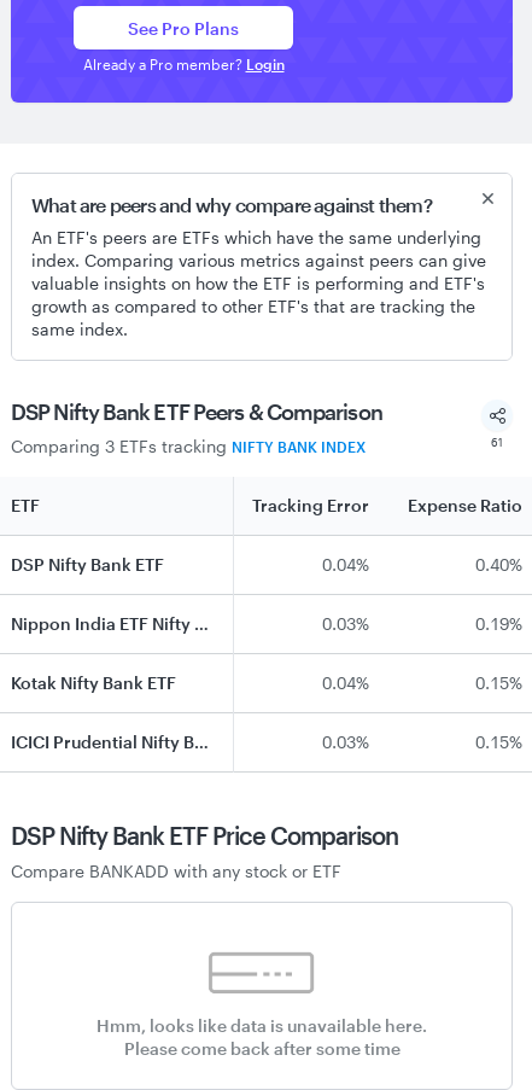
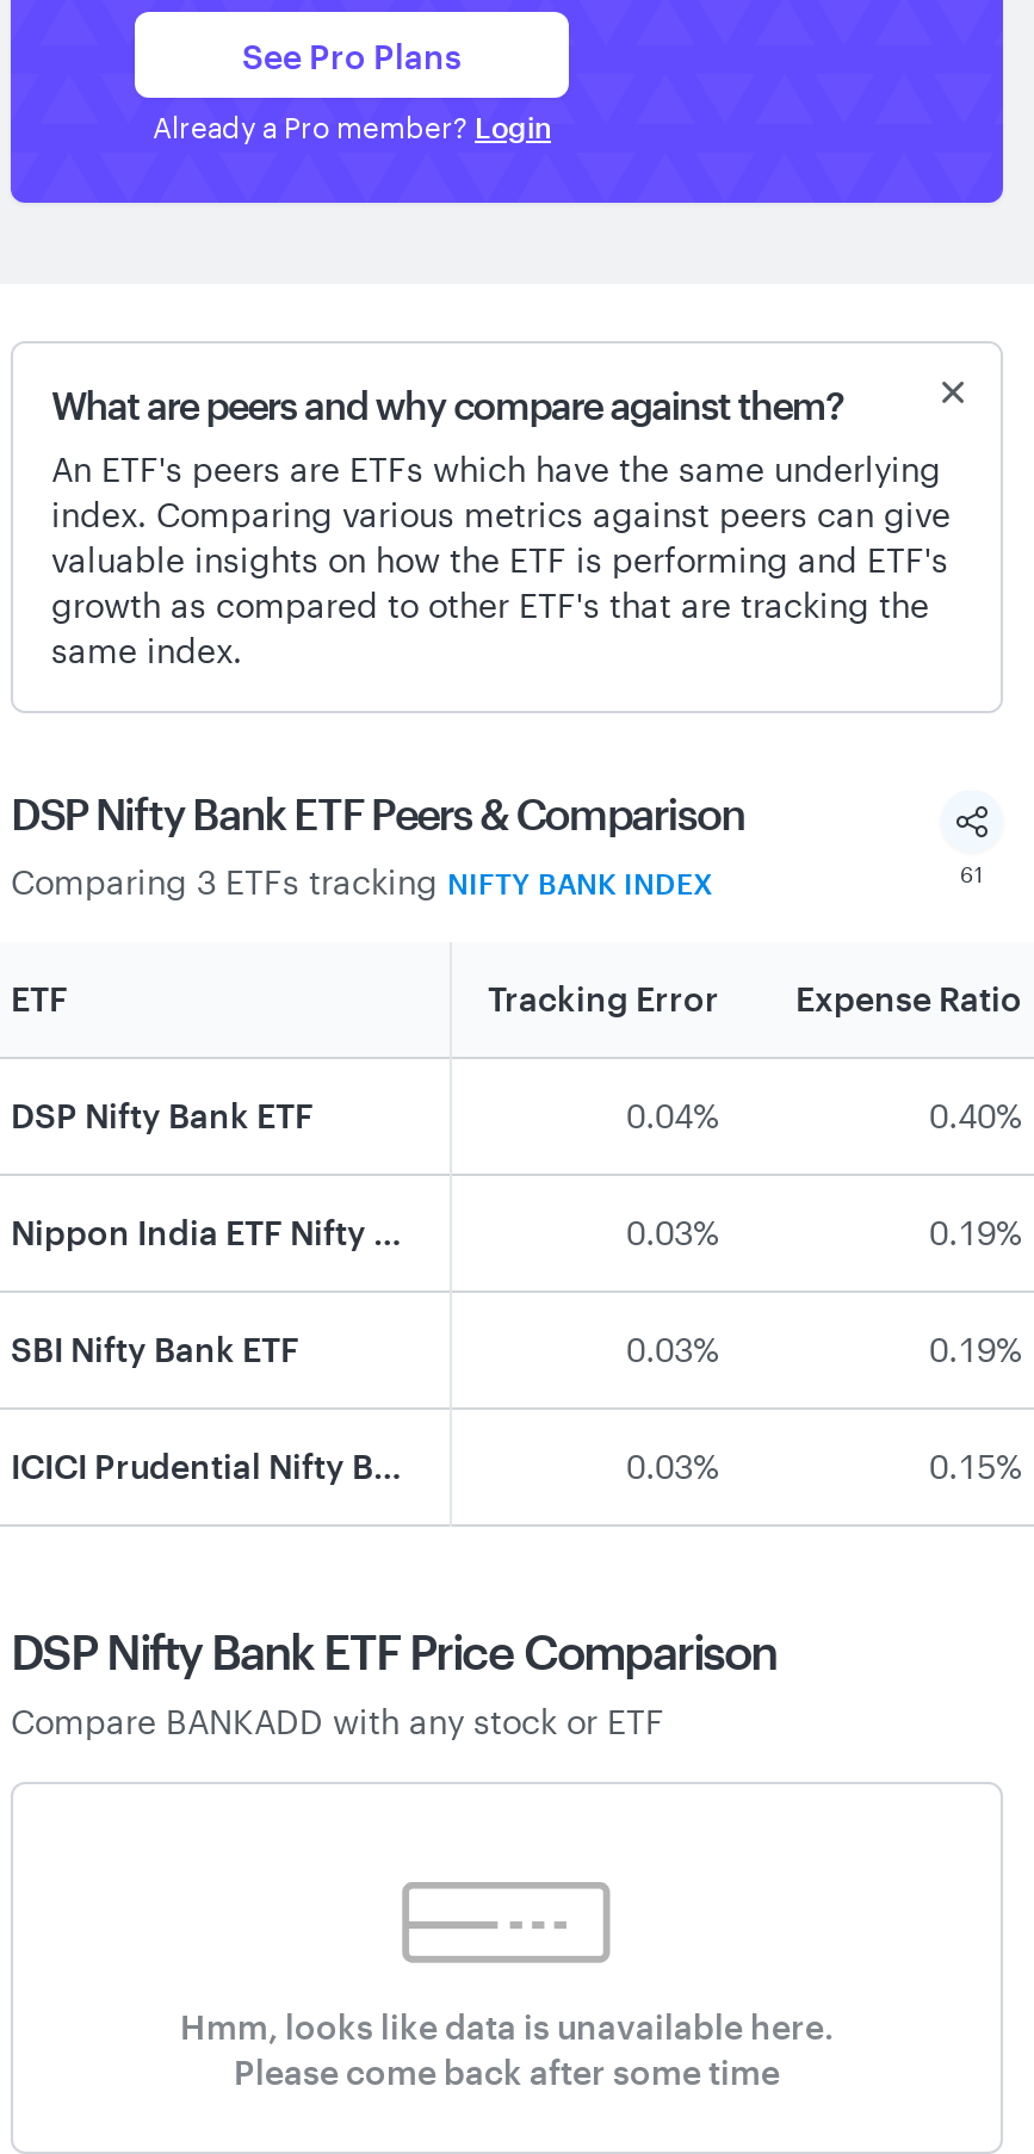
[11,673,176,693] Kotak Nifty Bank ETF -> [11,1329,299,1370] SBI Nifty Bank ETF
[322,673,369,693] 0.04% -> [626,1329,719,1370] 0.03%
[475,673,522,693] 0.15% -> [929,1329,1022,1370] 0.19%

